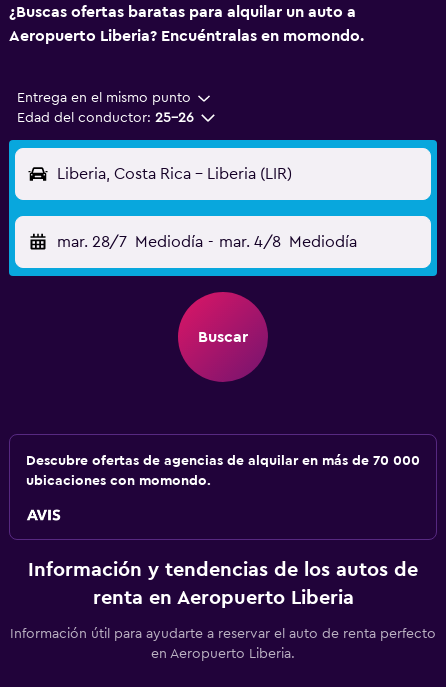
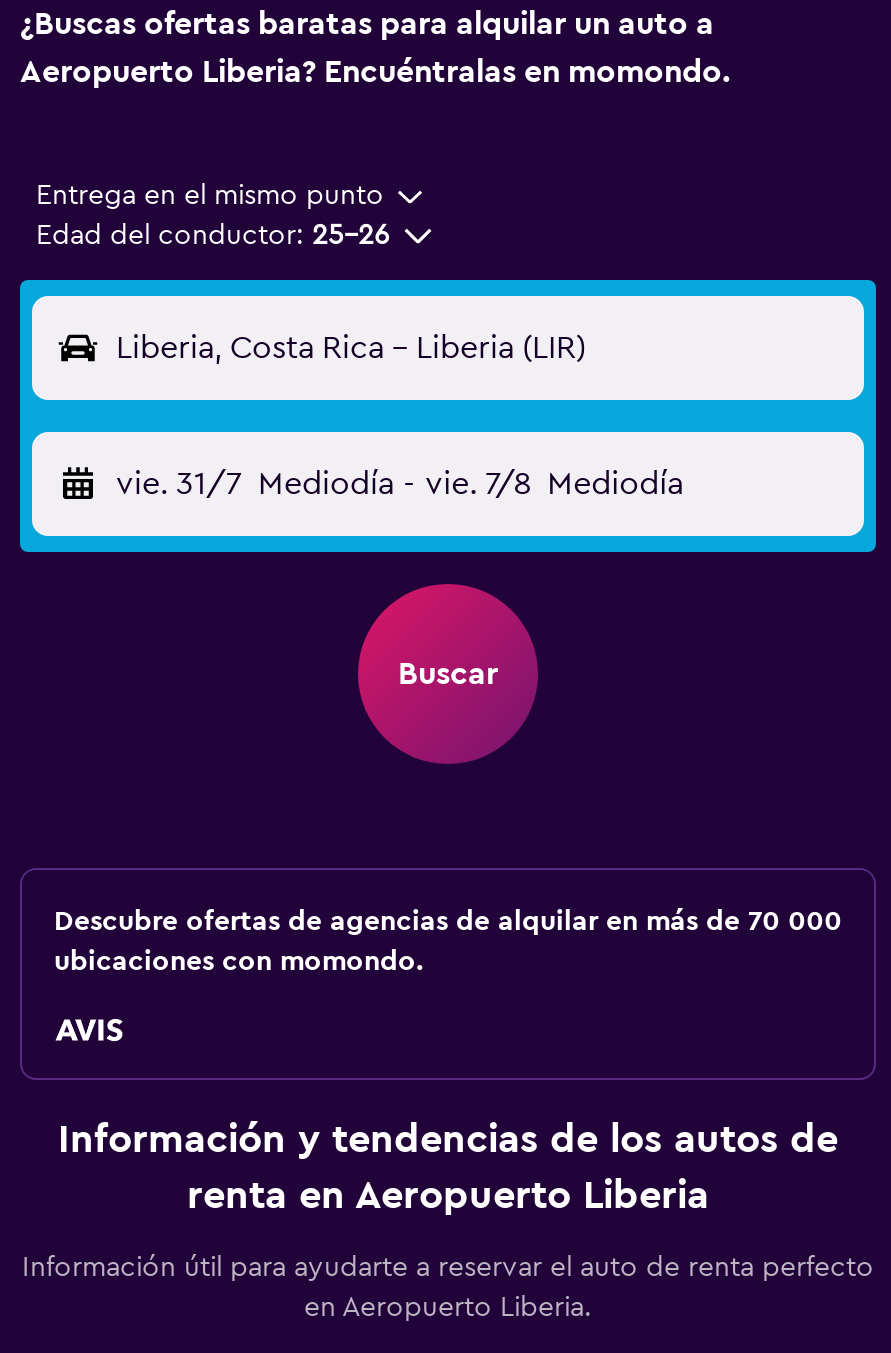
[57,234,357,250] mar. 28/7 Mediodía - mar. 4/8 Mediodía -> [116,468,683,500] vie. 31/7 Mediodía - vie. 7/8 Mediodía

